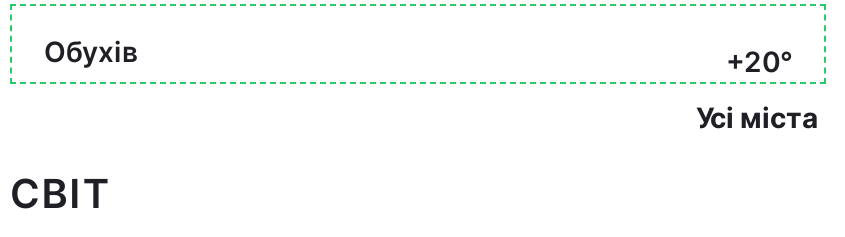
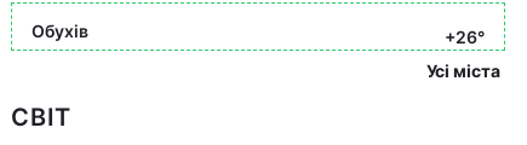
[726,44,792,78] +20° -> [445,27,485,47] +26°

